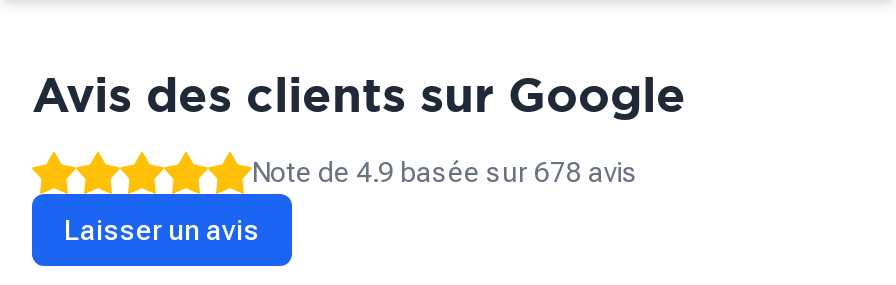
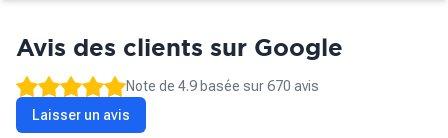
[252,156,638,188] Note de 4.9 basée sur 678 avis -> [126,78,319,94] Note de 4.9 basée sur 670 avis

